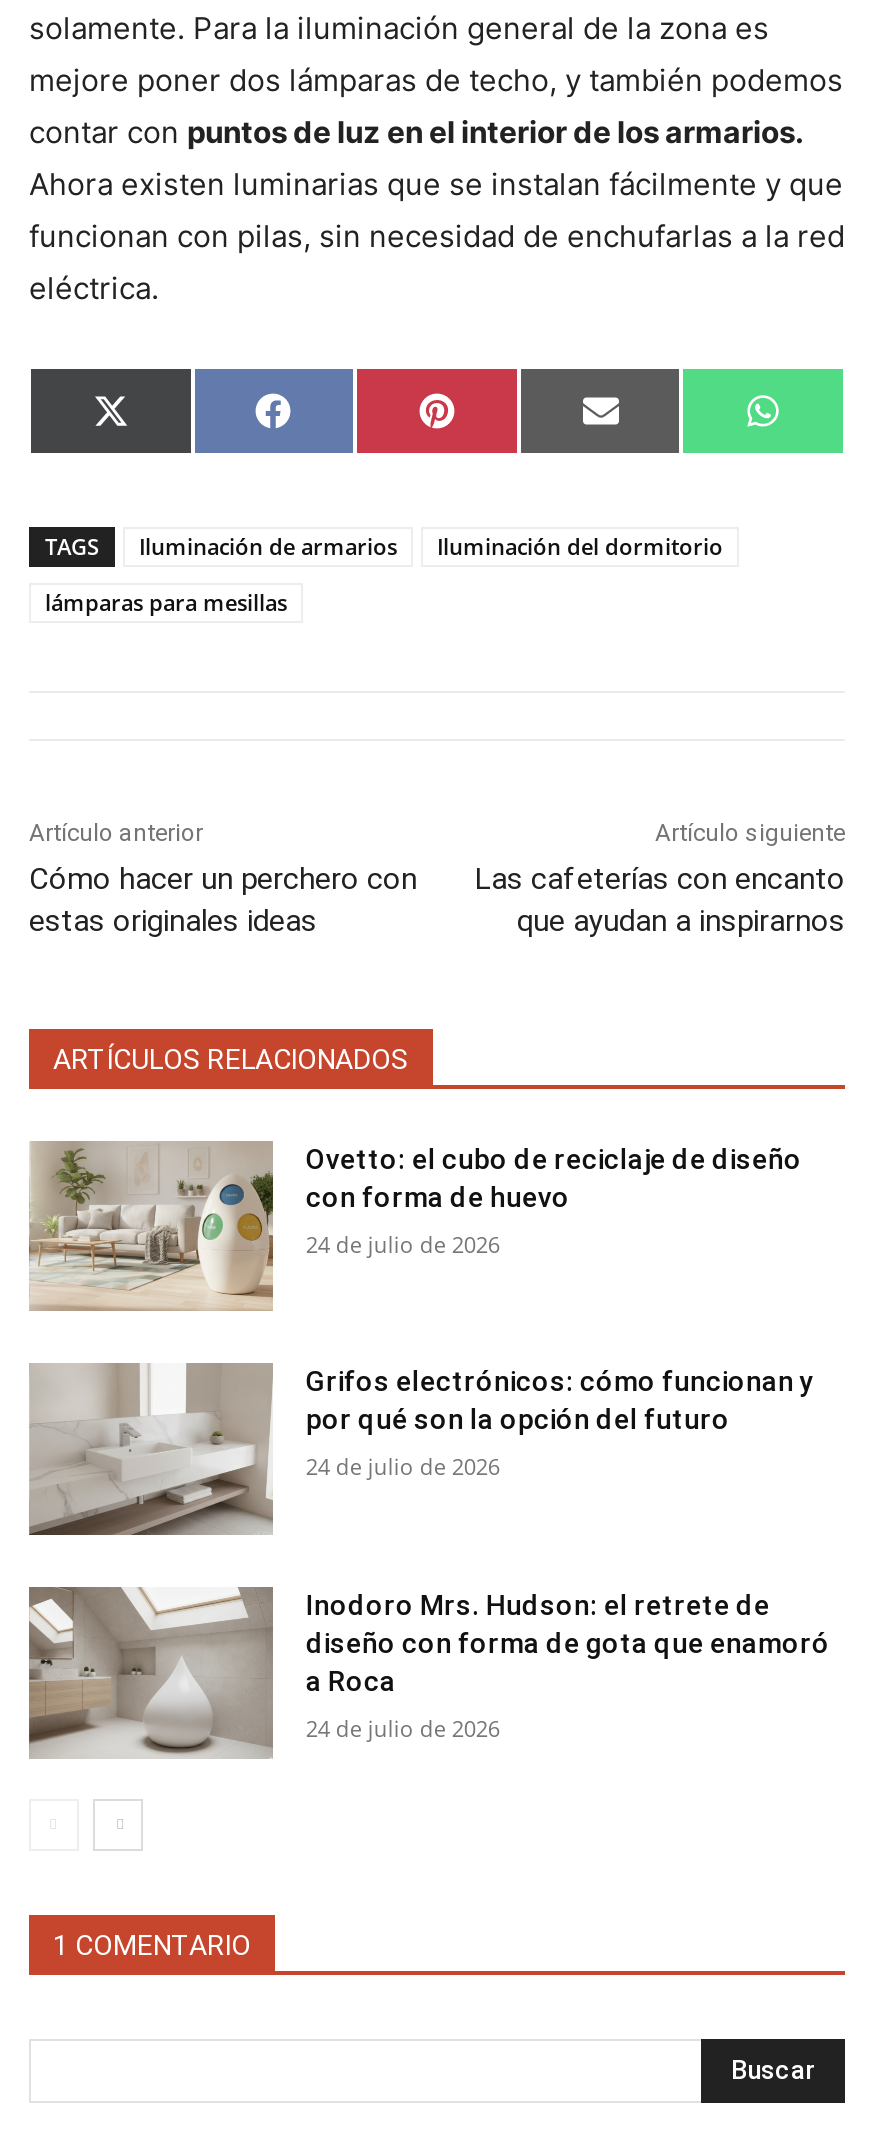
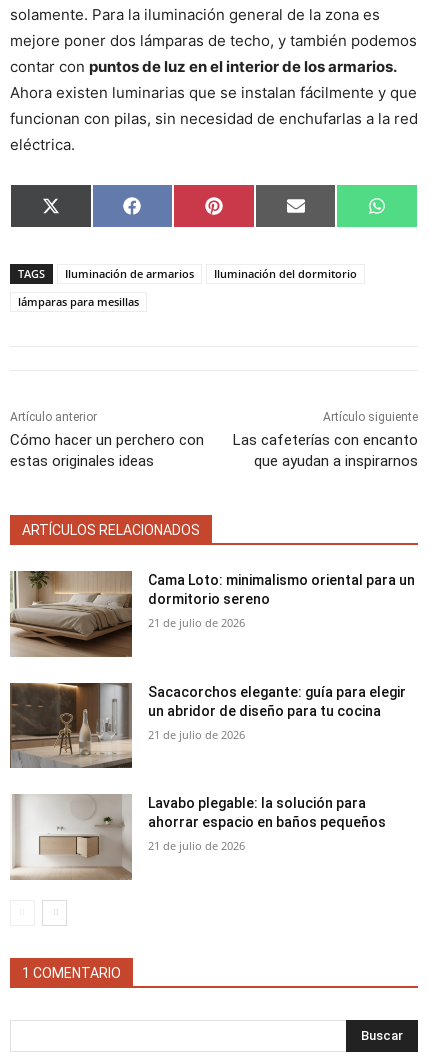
[29,1141,802,1313] [image] | Ovetto: el cubo de reciclaje de diseño | con forma de huevo -> [11,571,415,658] [image] | Cama Loto: minimalismo oriental para un | dormitorio sereno
[306,1229,500,1259] 24 de julio de 2026 -> [148,615,245,630] 21 de julio de 2026
[29,1363,814,1537] [image] | Grifos electrónicos: cómo funcionan y | por qué son la opción del futuro -> [10,682,406,768] [image] | Sacacorchos elegante: guía para elegir | un abridor de diseño para tu cocina
[306,1452,500,1482] 24 de julio de 2026 -> [148,727,245,742] 21 de julio de 2026
[27,1587,830,1757] [image] | Inodoro Mrs. Hudson: el retrete de | diseño con forma de gota que enamoró | a Roca -> [10,794,386,880] [image] | Lavabo plegable: la solución para | ahorrar espacio en baños pequeños
[306,1713,500,1743] 24 de julio de 2026 -> [148,838,245,853] 21 de julio de 2026

